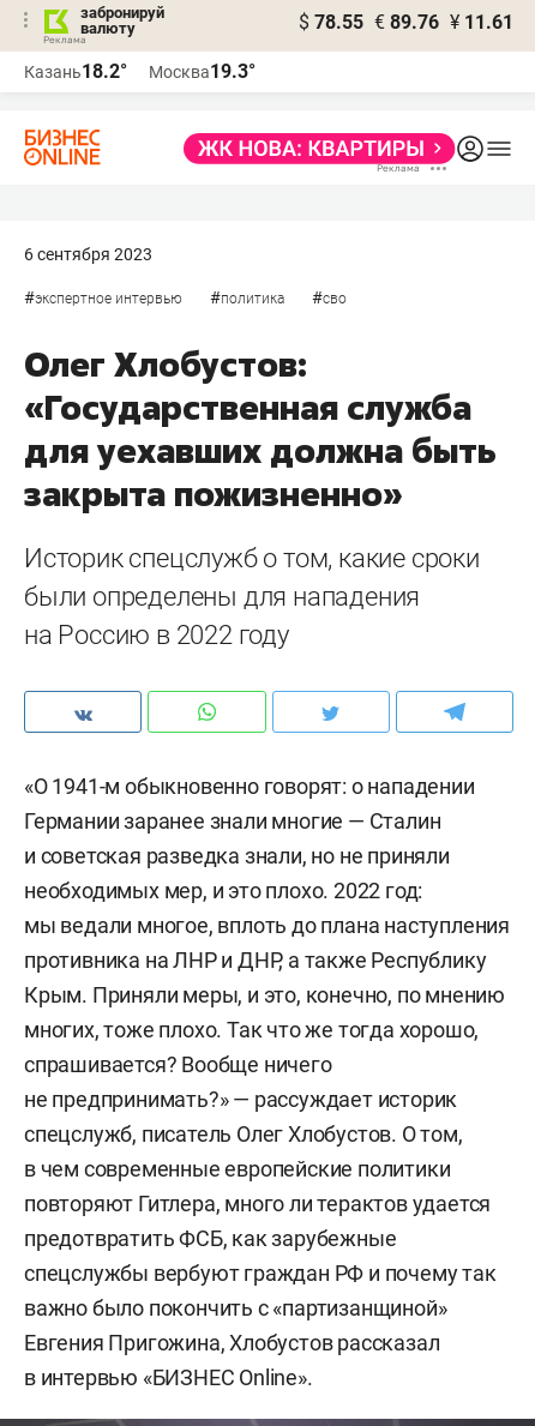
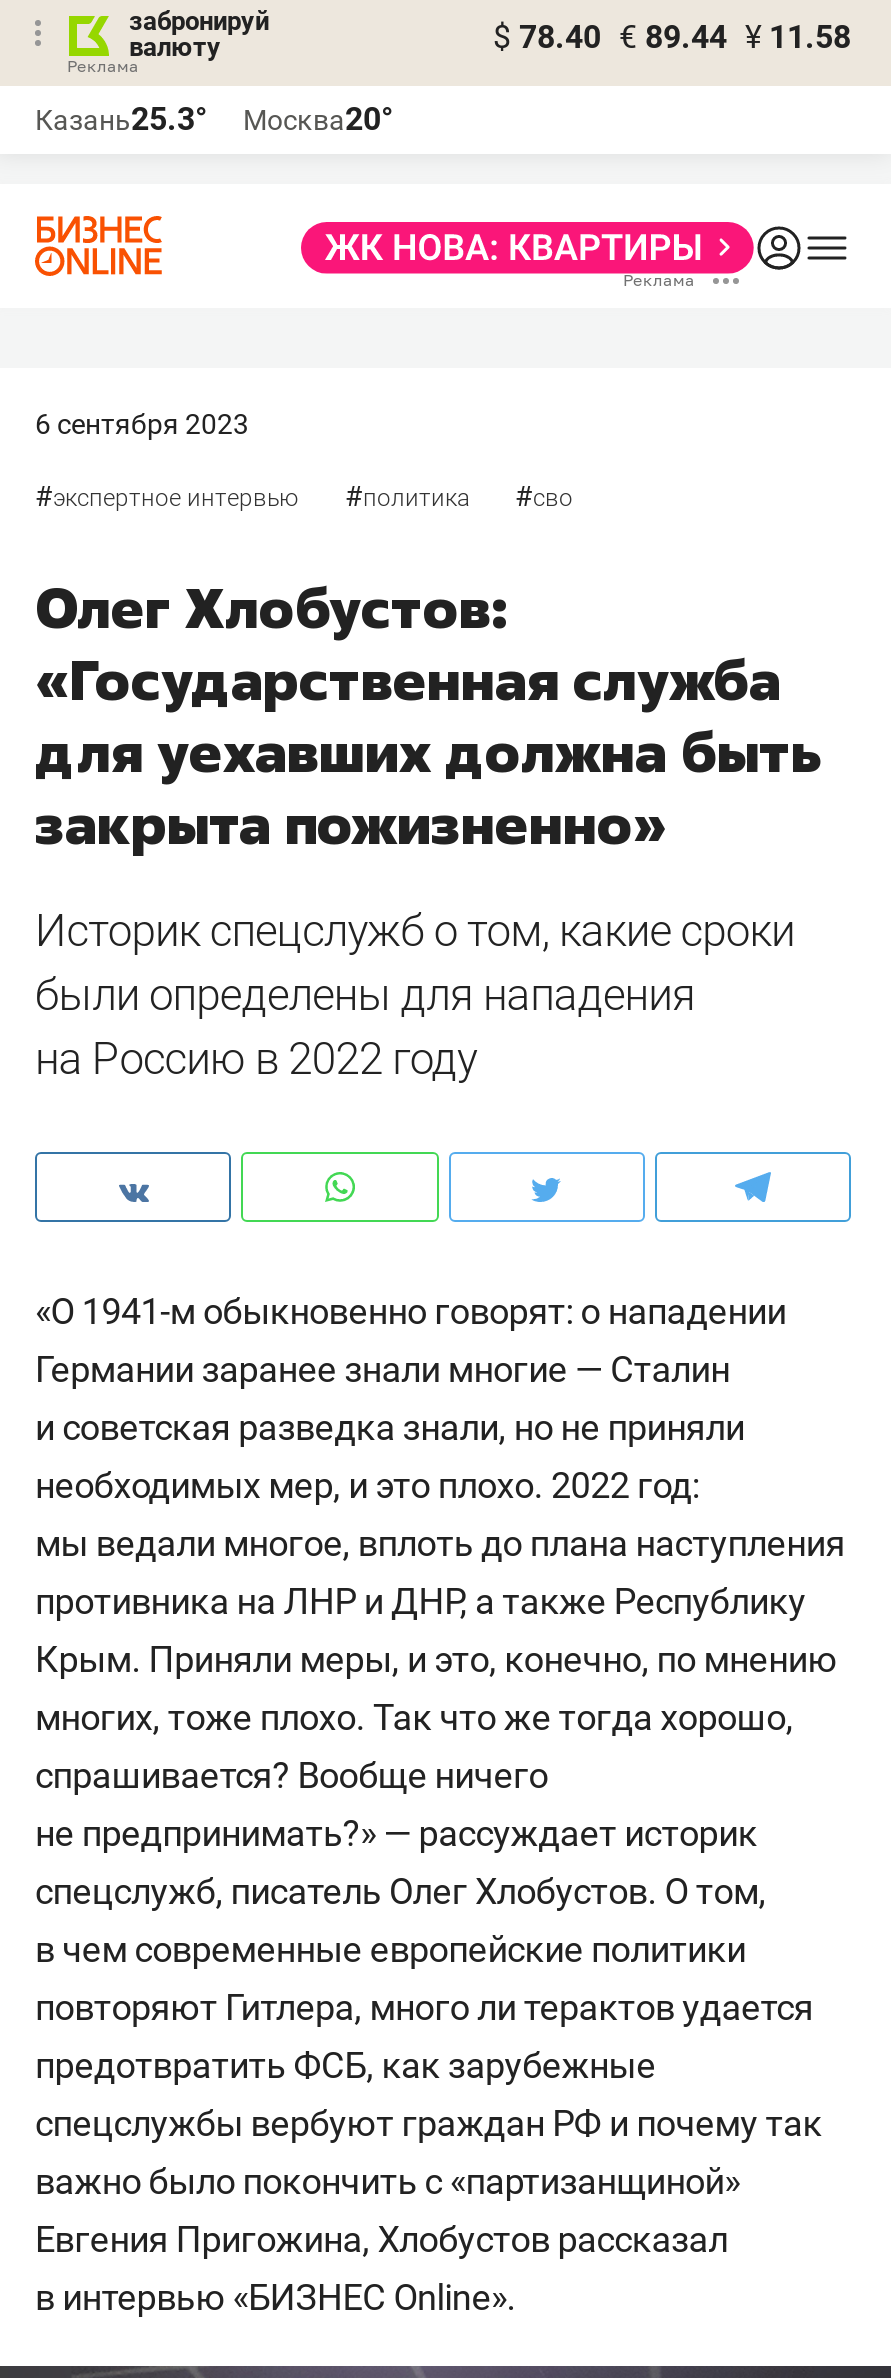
[299,11,513,34] $ 78.55 € 89.76 ¥ 11.61 -> [493,18,851,56] $ 78.40 € 89.44 ¥ 11.58
[24,60,127,83] Казань18.2° -> [35,100,207,138] Казань25.3°
[149,60,256,83] Москва19.3° -> [243,100,393,138] Москва20°

